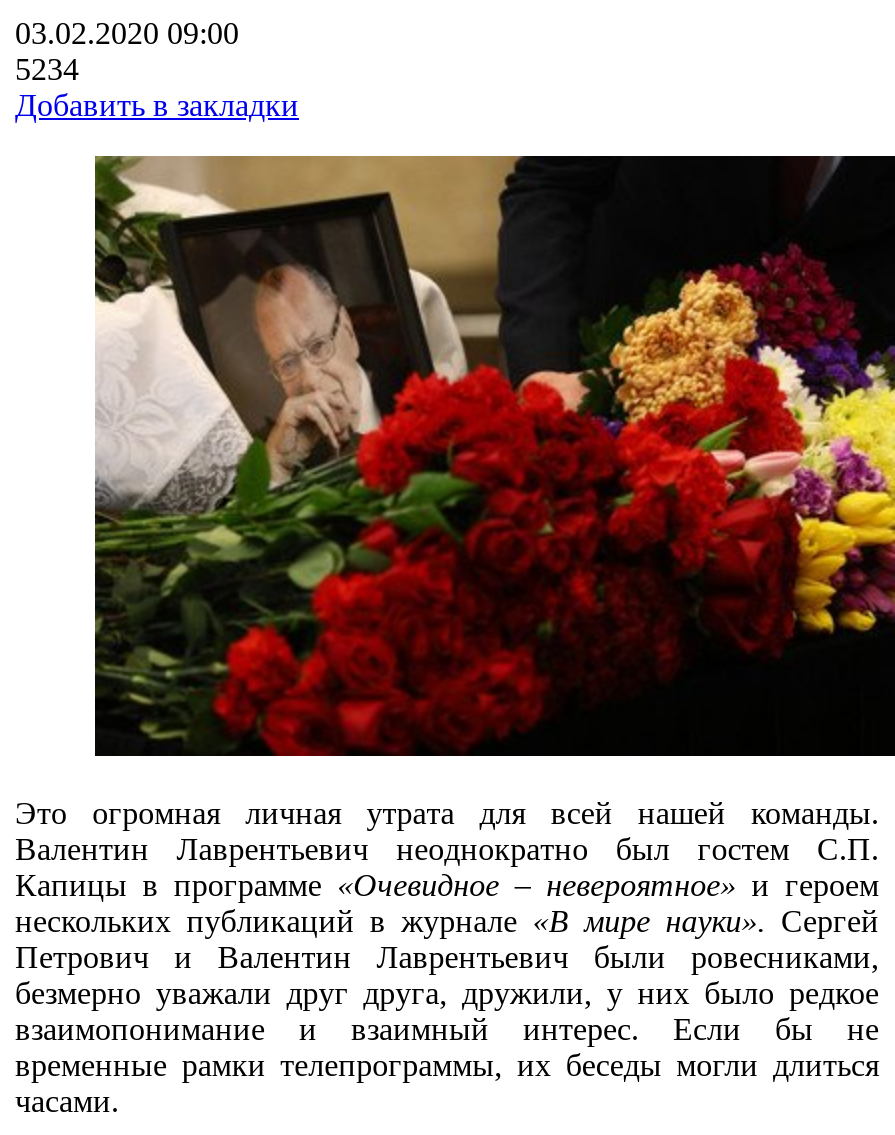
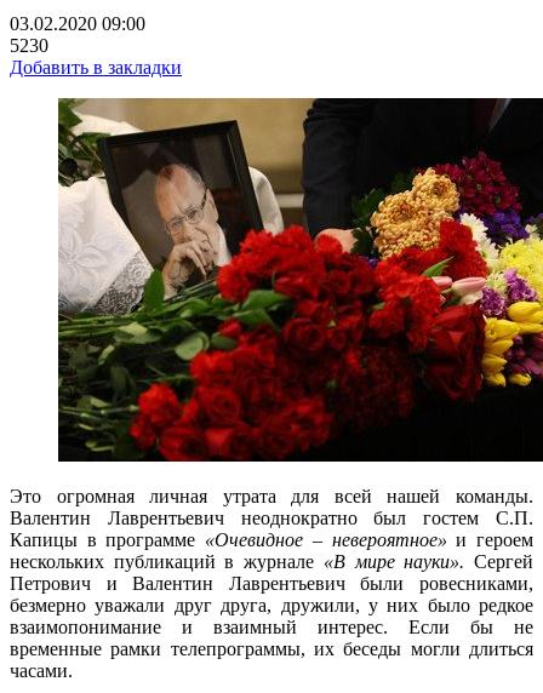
[15,53,79,87] 5234 -> [10,36,48,56] 5230

